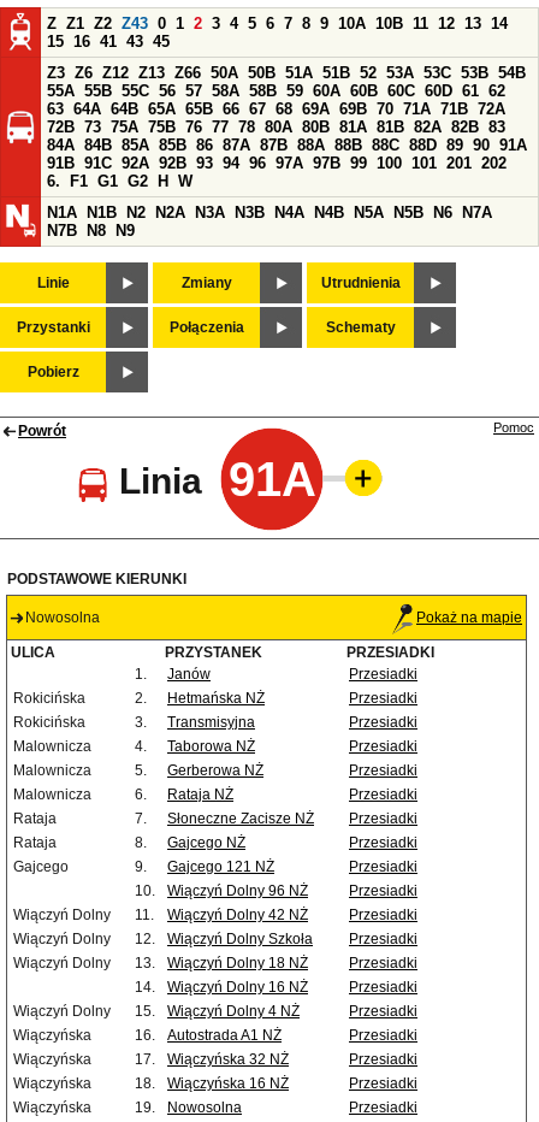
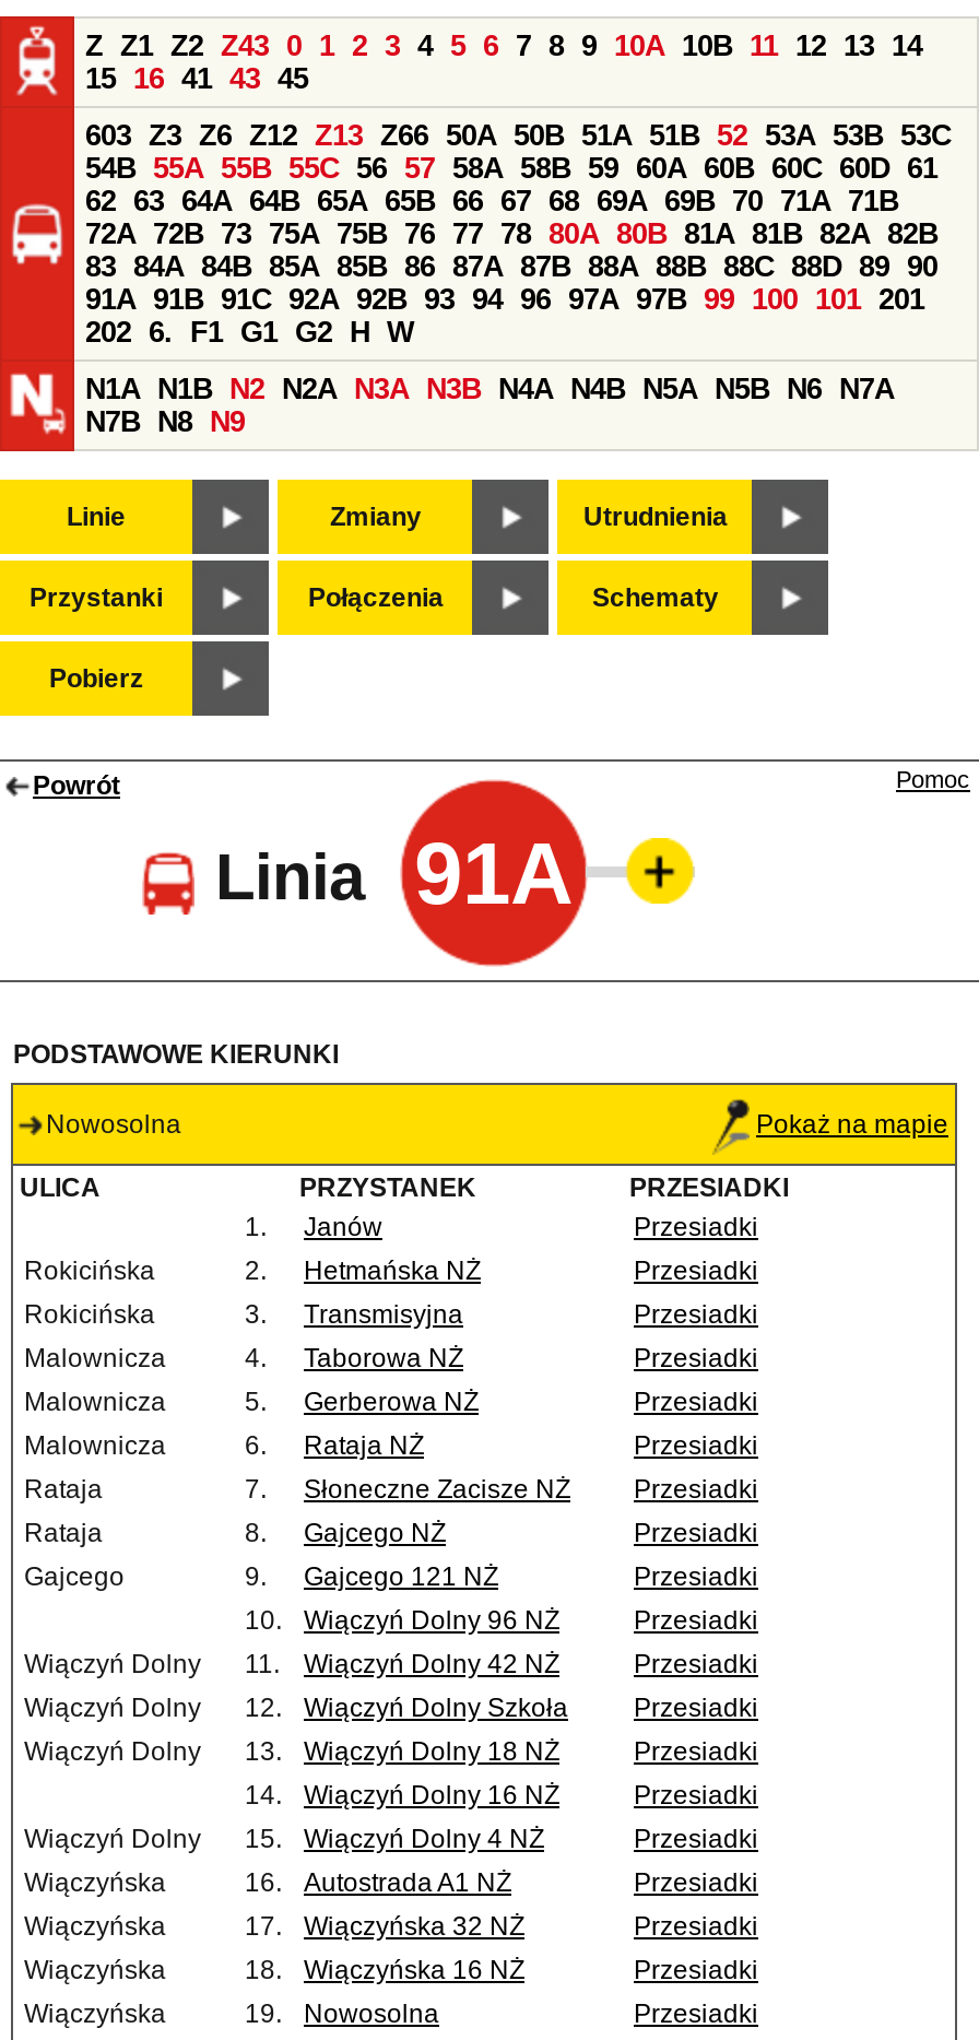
[47,64,527,190] Z3 Z6 Z12 Z13 Z66 50A 50B 51A 51B 52 53A 53C 53B 54B | 55A 55B 55C 56 57 58A 58B 59 60A 60B 60C 60D 61 62 | 63 64A 64B 65A 65B 66 67 68 69A 69B 70 71A 71B 72A | 72B 73 75A 75B 76 77 78 80A 80B 81A 81B 82A 82B 83 | 84A 84B 85A 85B 86 87A 87B 88A 88B 88C 88D 89 90 91A | 91B 91C 92A 92B 93 94 96 97A 97B 99 100 101 201 202 | 6. F1 G1 G2 H W -> [85,119,951,349] 603 Z3 Z6 Z12 Z13 Z66 50A 50B 51A 51B 52 53A 53B 53C | 54B 55A 55B 55C 56 57 58A 58B 59 60A 60B 60C 60D 61 | 62 63 64A 64B 65A 65B 66 67 68 69A 69B 70 71A 71B | 72A 72B 73 75A 75B 76 77 78 80A 80B 81A 81B 82A 82B | 83 84A 84B 85A 85B 86 87A 87B 88A 88B 88C 88D 89 90 | 91A 91B 91C 92A 92B 93 94 96 97A 97B 99 100 101 201 | 202 6. F1 G1 G2 H W

